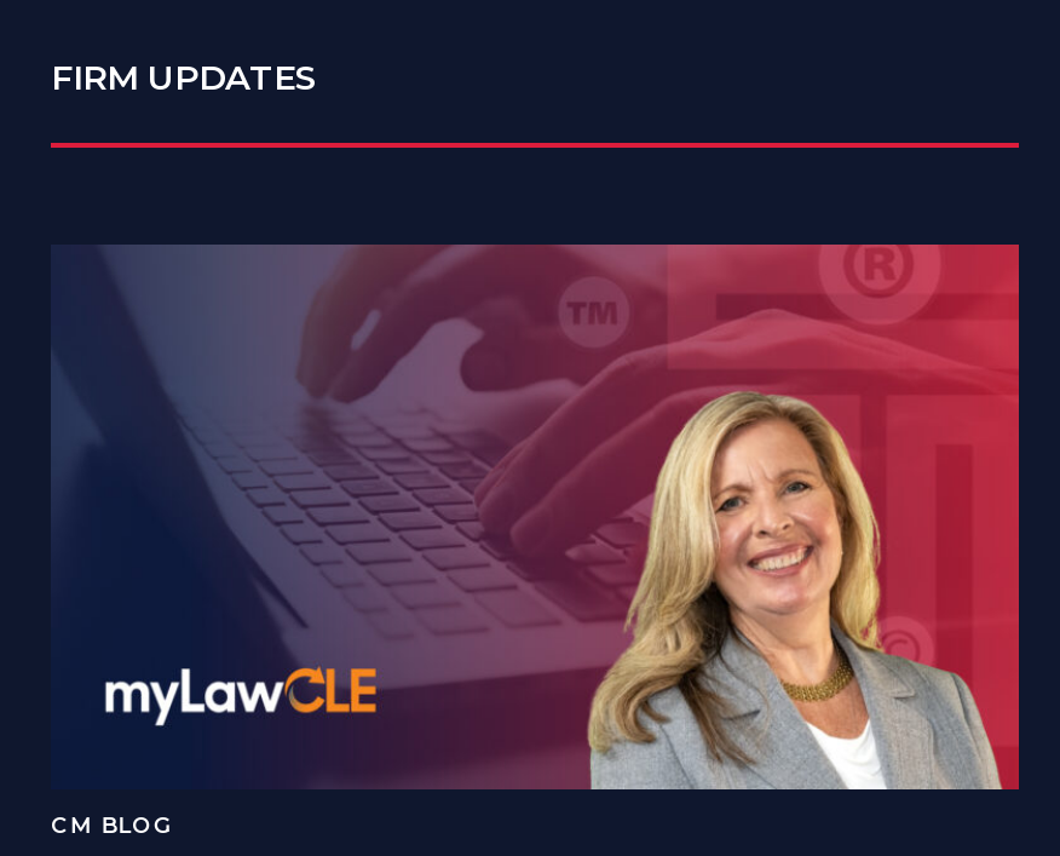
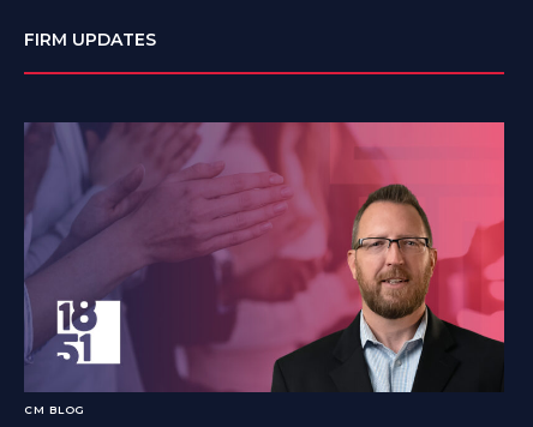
[53,245,1021,792] [image] -> [24,122,504,392] [image]

